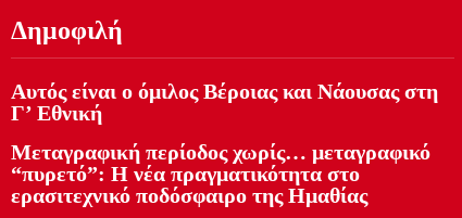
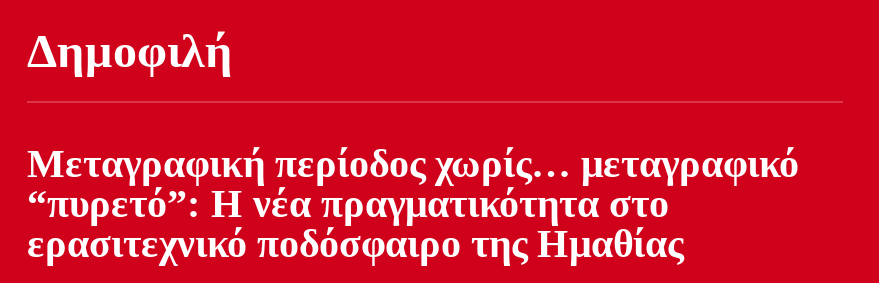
[11,79,438,124] Αυτός είναι ο όμιλος Βέροιας και Νάουσας στη | Γ’ Εθνική -> none

